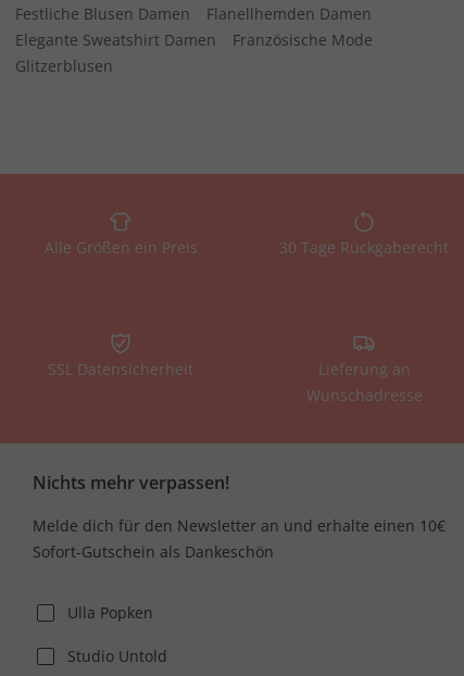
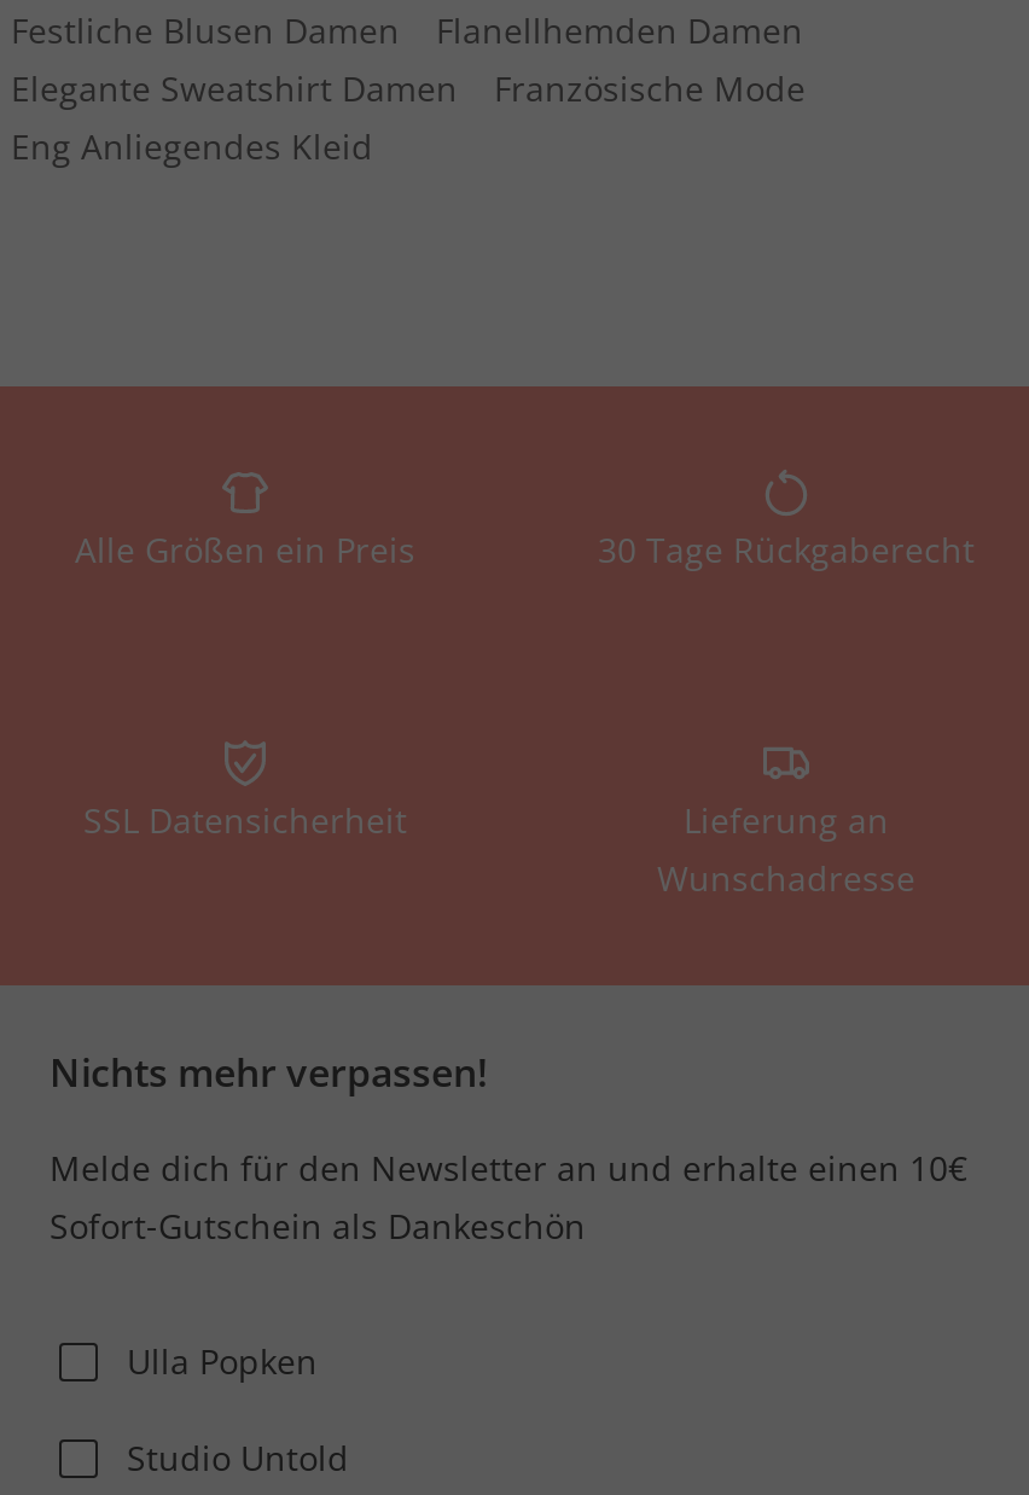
[15,55,113,76] Glitzerblusen -> [11,123,373,169] Eng Anliegendes Kleid

